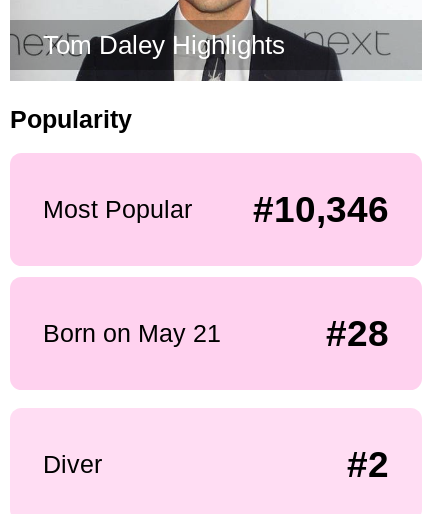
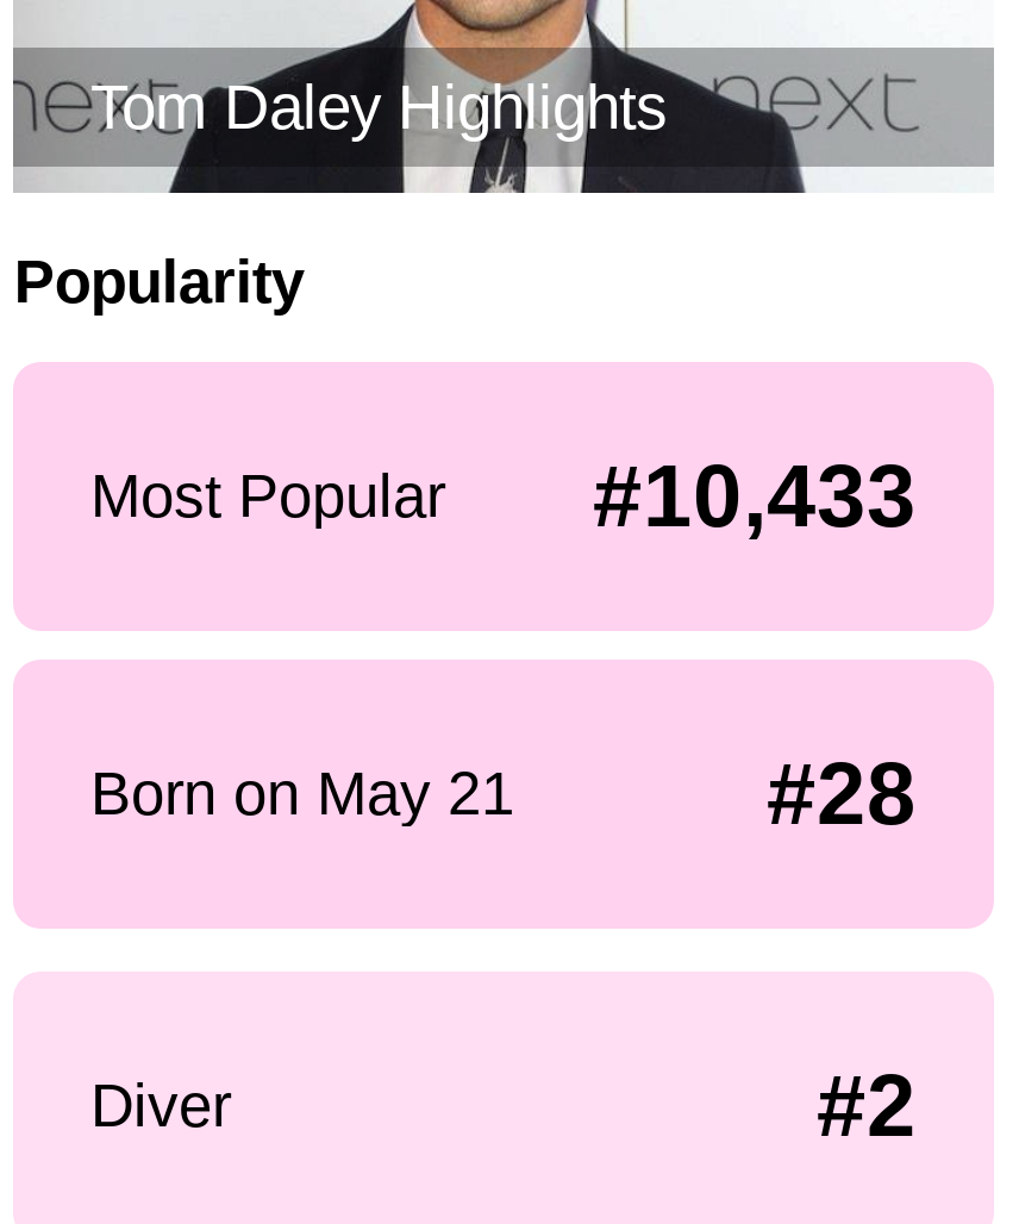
[253,189,389,230] #10,346 -> [593,449,917,547] #10,433

